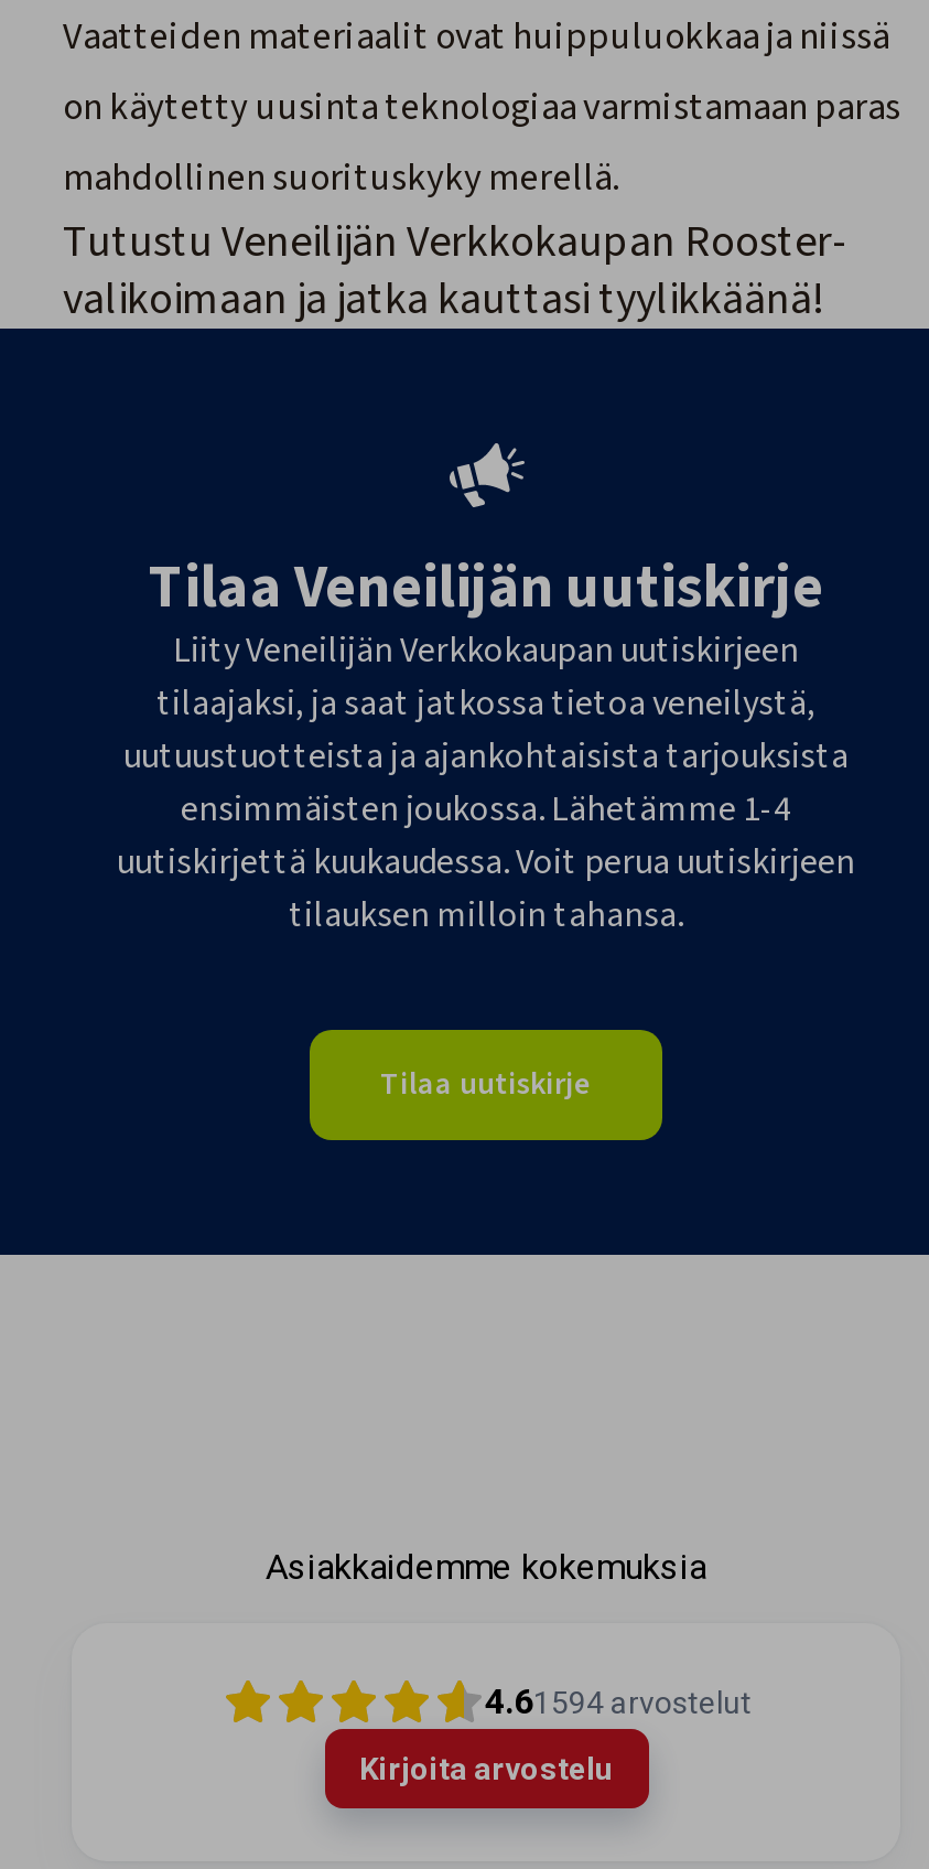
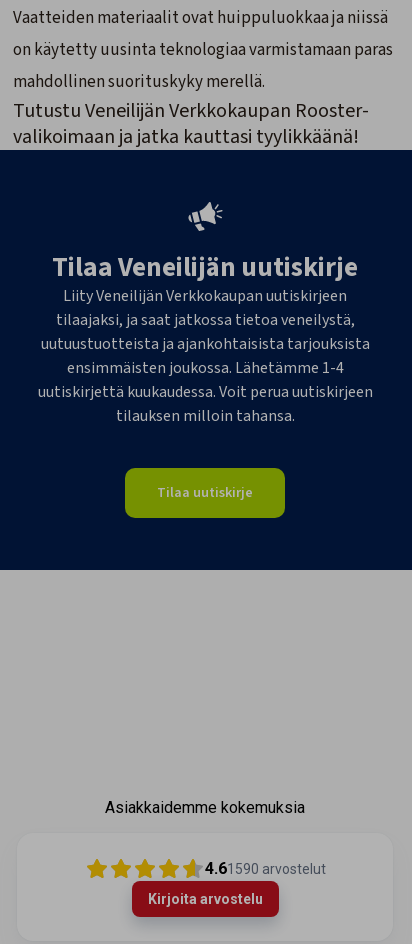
[485,1681,752,1723] 4.61594 arvostelut -> [204,859,325,878] 4.61590 arvostelut

